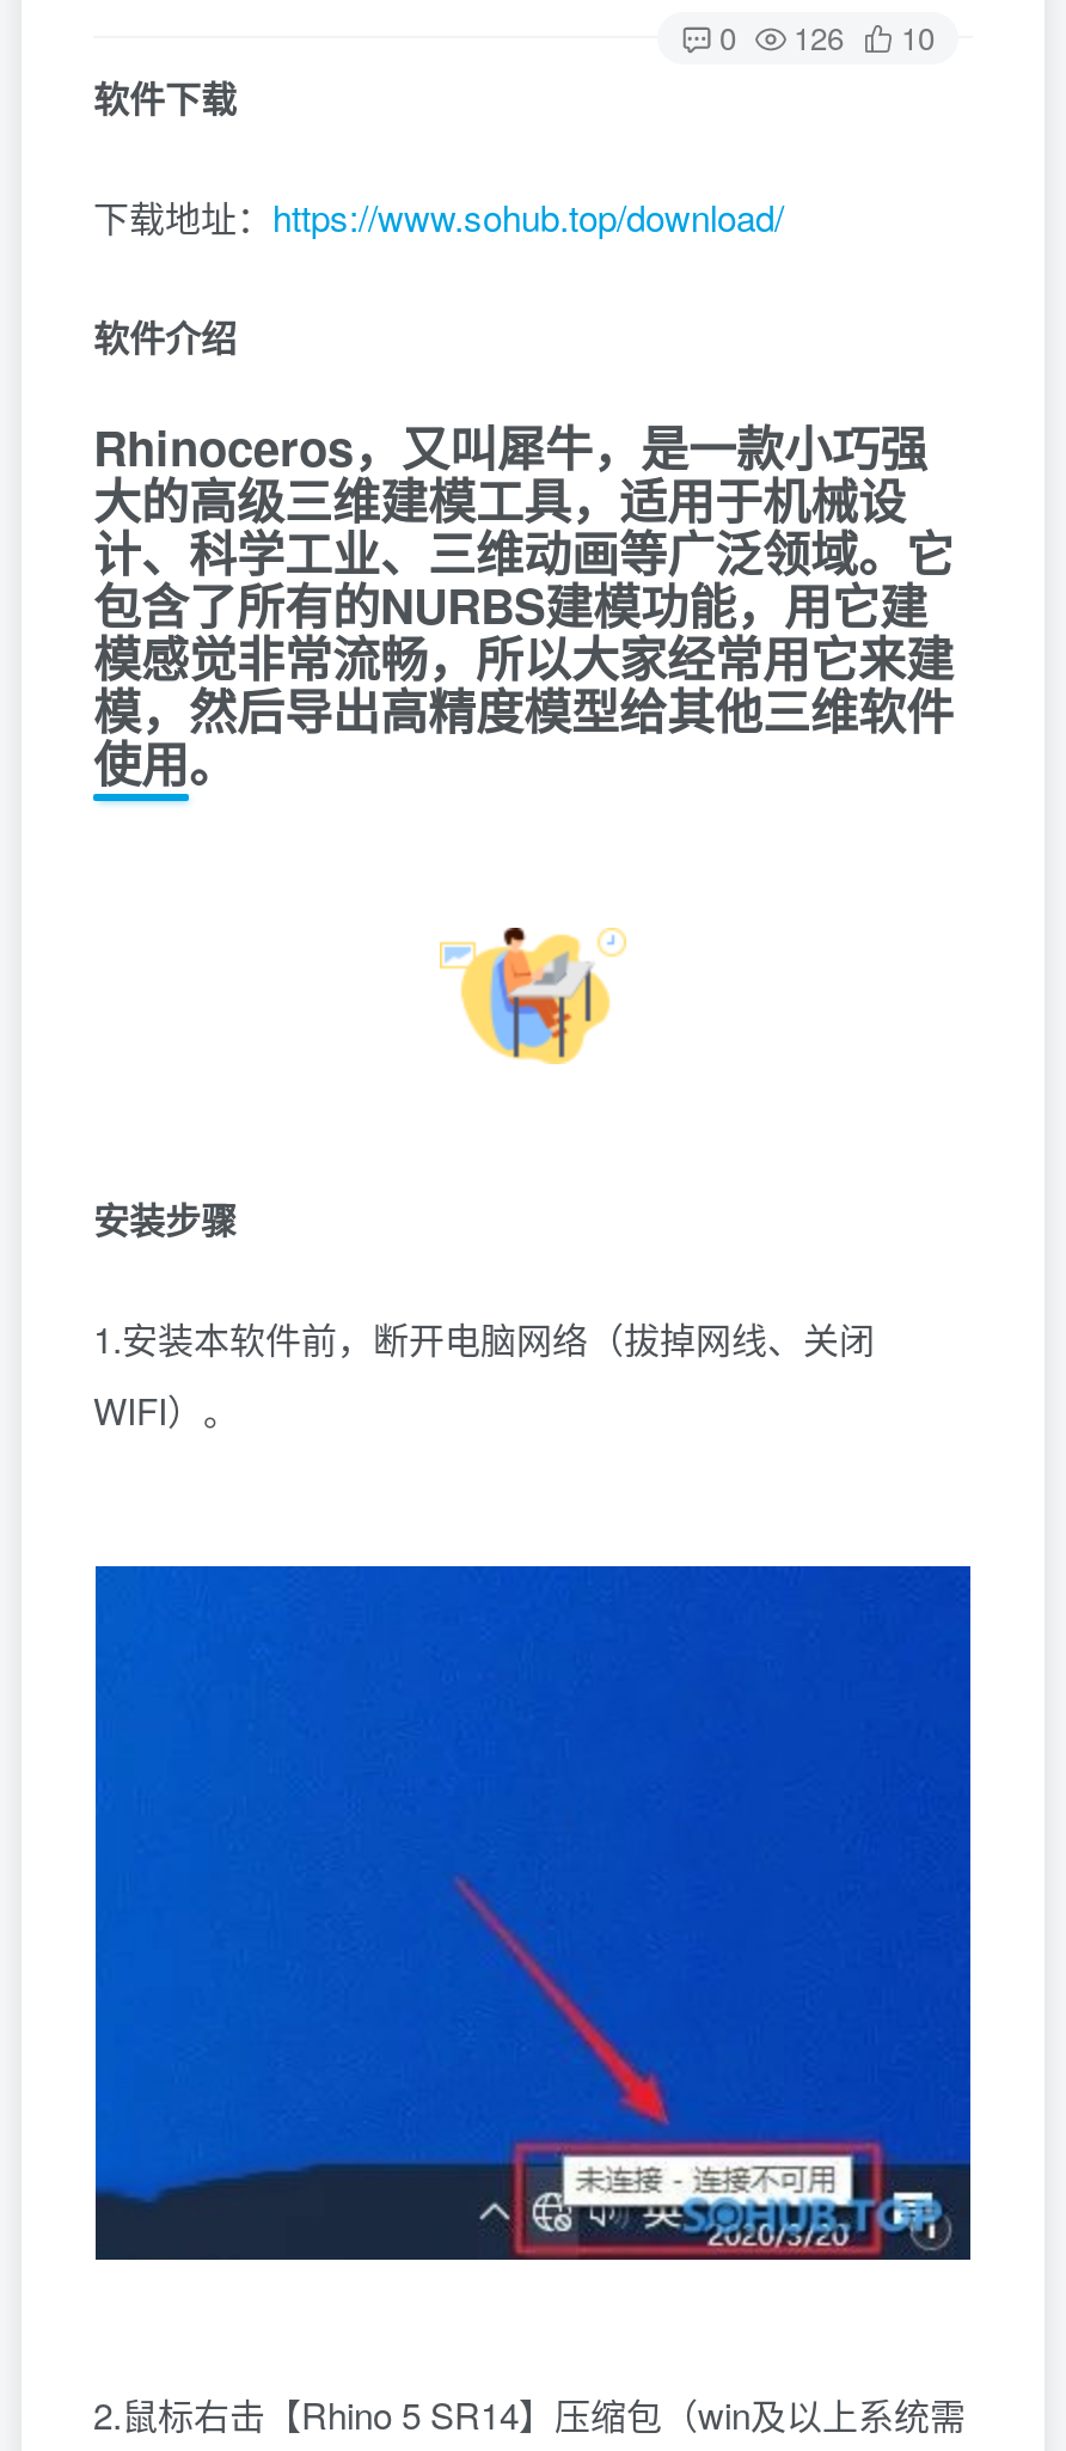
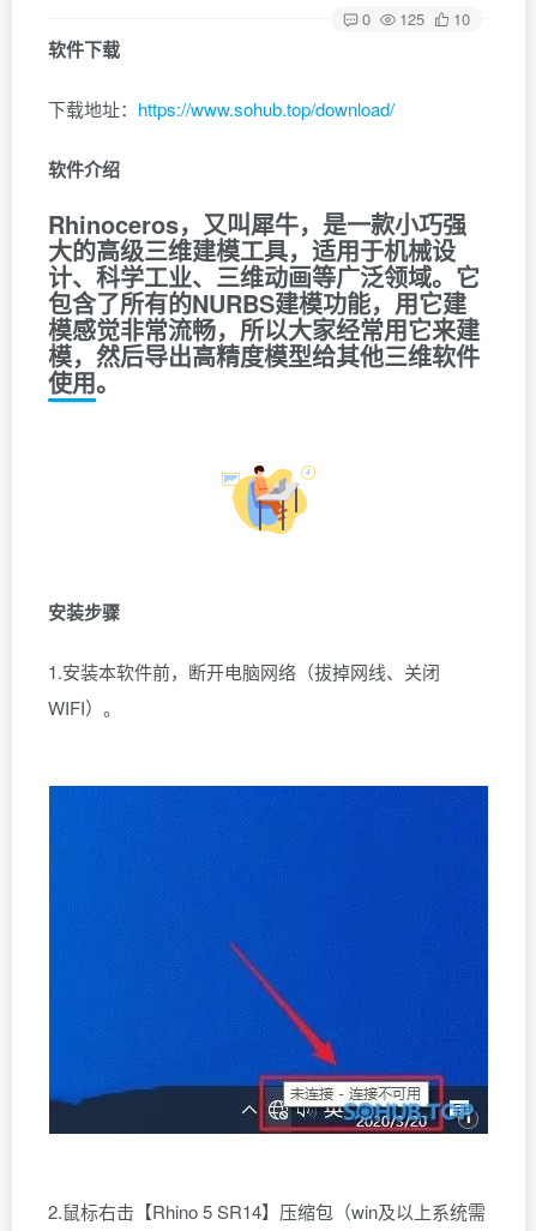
[719,14,935,60] 0 126 10 -> [362,7,470,30] 0 125 10

